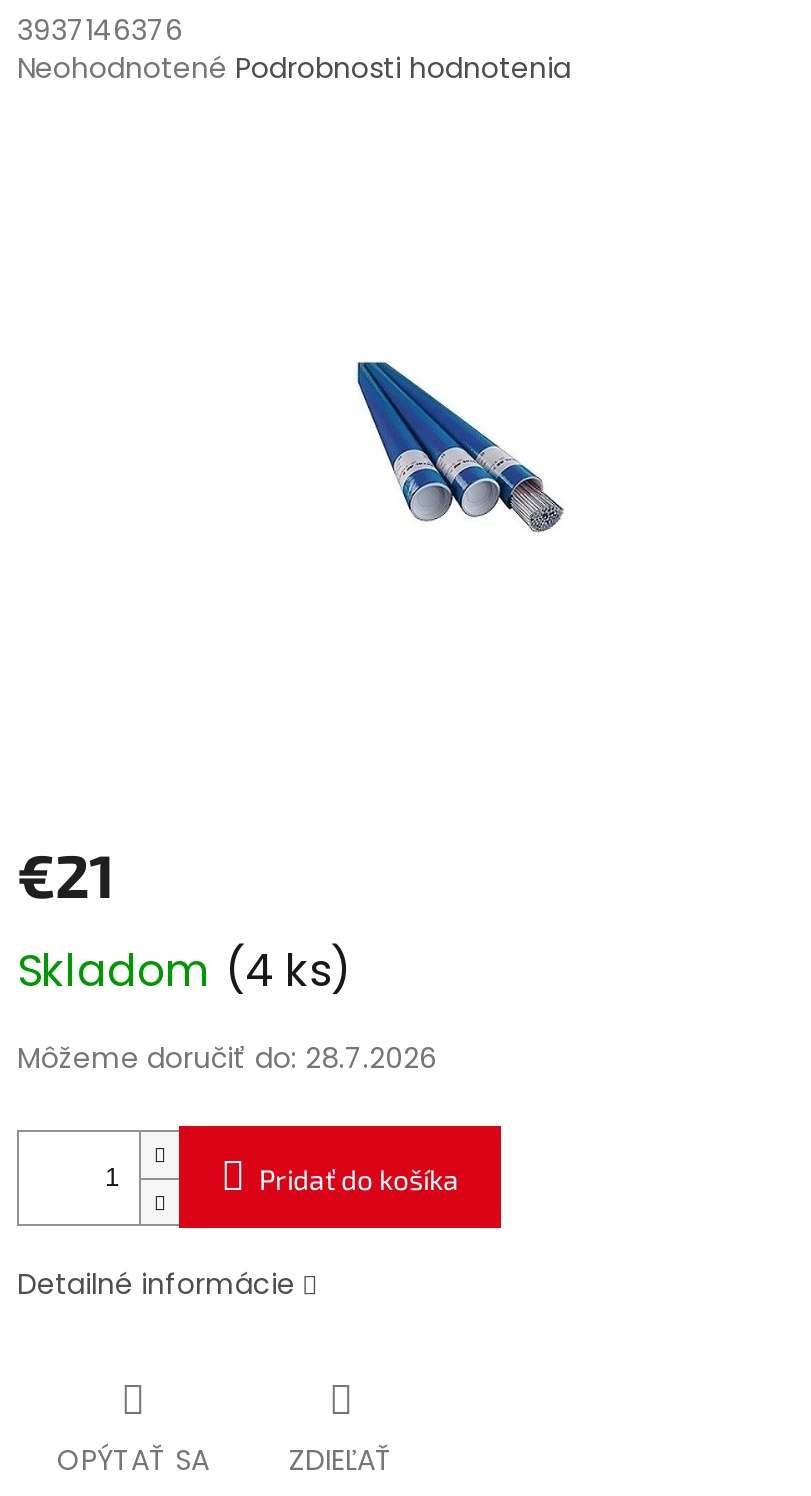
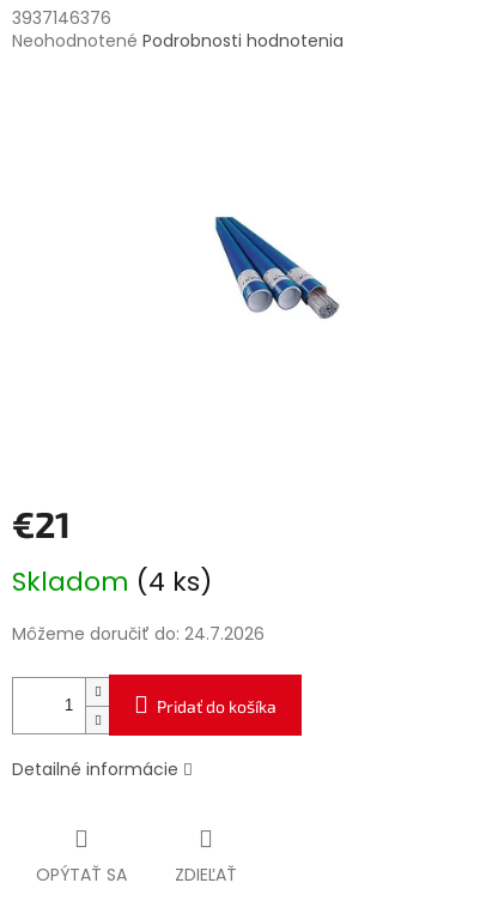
[17,1039,437,1079] Môžeme doručiť do: 28.7.2026 -> [12,622,265,646] Môžeme doručiť do: 24.7.2026

